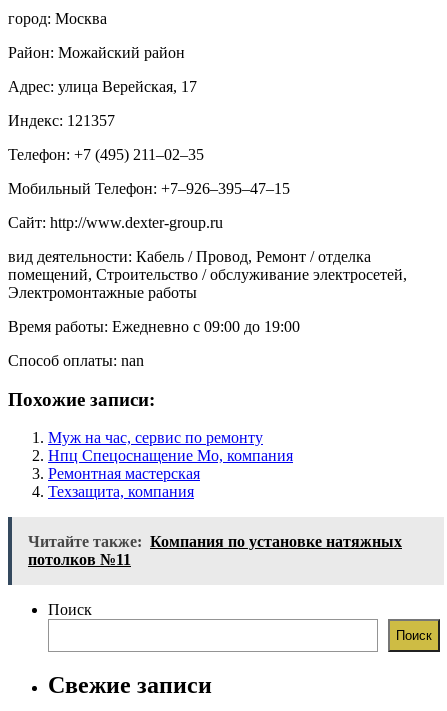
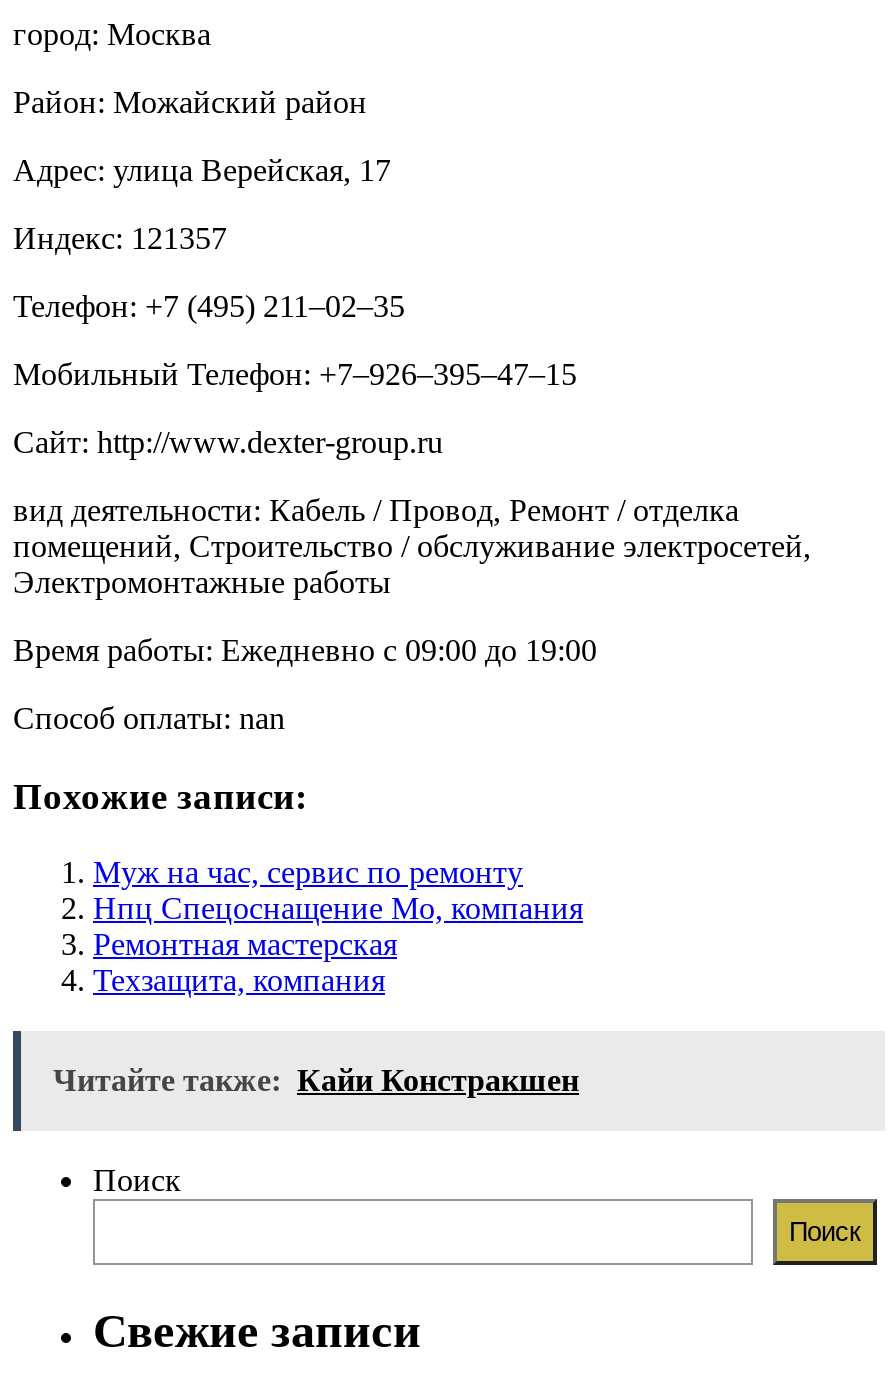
[28,533,402,568] Читайте также: Компания по установке натяжных | потолков №11 -> [53,1063,579,1097] Читайте также: Кайи Констракшен

